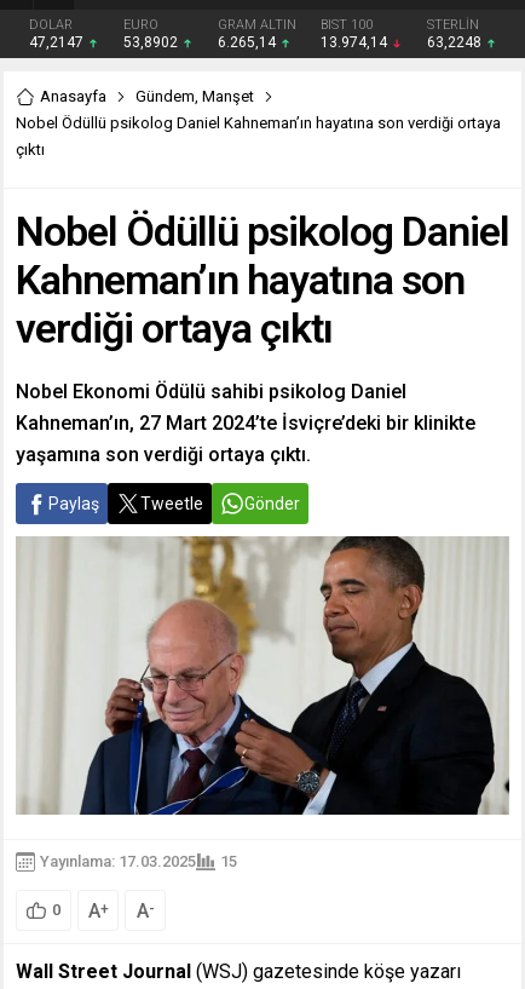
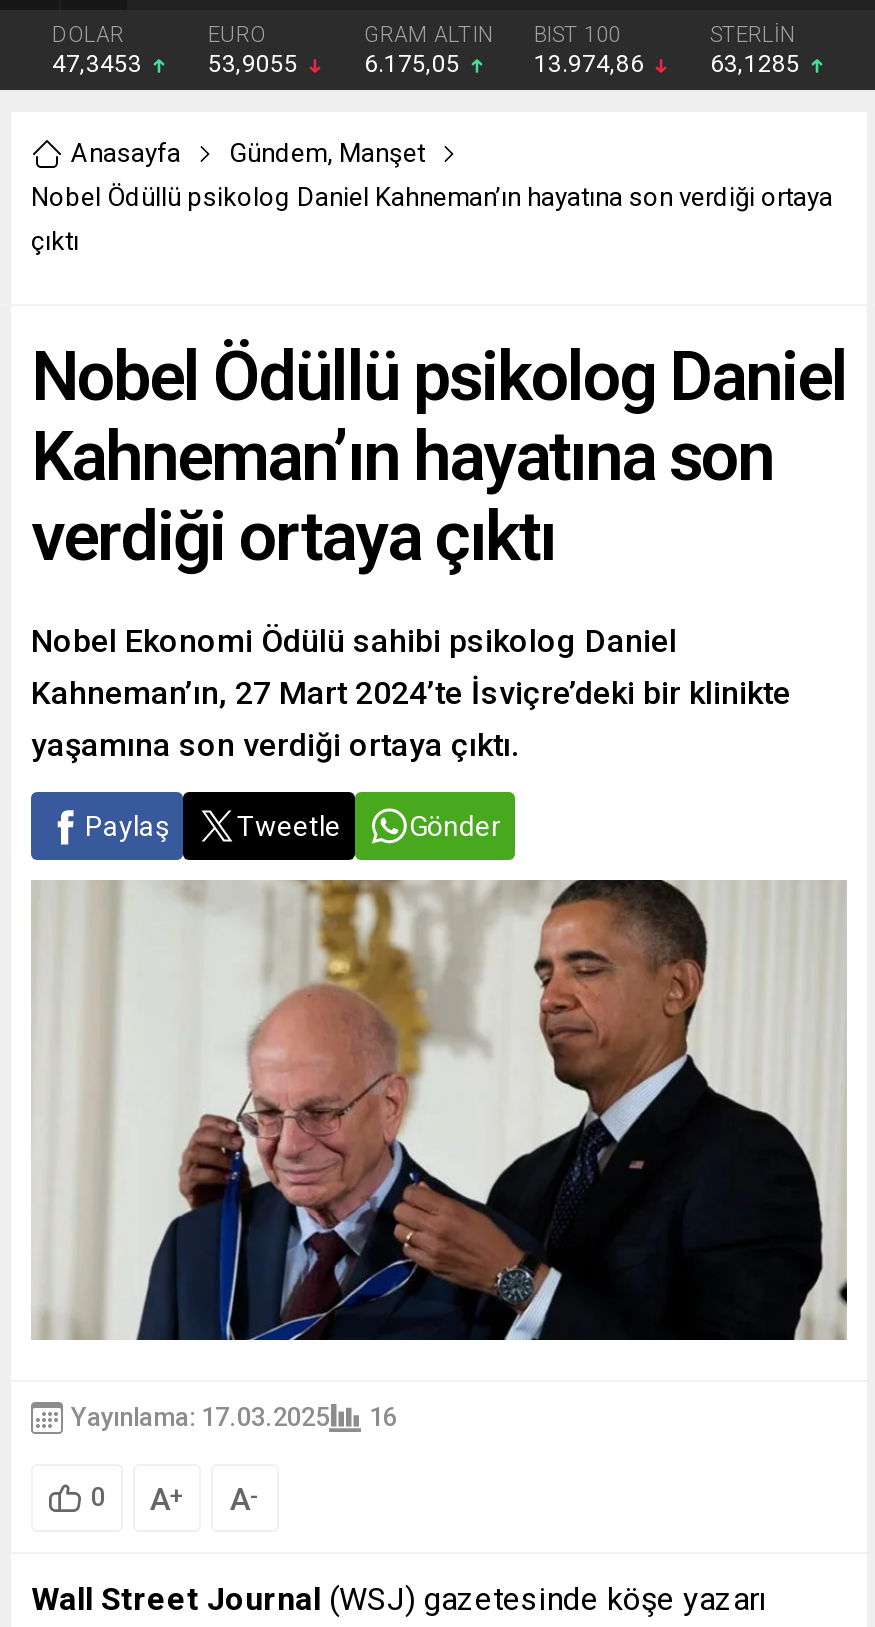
[28,34,86,51] 47,2147 -> [52,50,148,78] 47,3453
[123,34,181,51] 53,8902 -> [208,50,304,78] 53,9055
[217,34,279,51] 6.265,14 -> [364,50,466,78] 6.175,05
[320,34,390,51] 13.974,14 -> [534,50,650,78] 13.974,86
[426,34,484,51] 63,2248 -> [710,50,806,78] 63,1285
[40,852,237,870] Yayınlama: 17.03.2025 15 -> [71,1402,397,1432] Yayınlama: 17.03.2025 16

